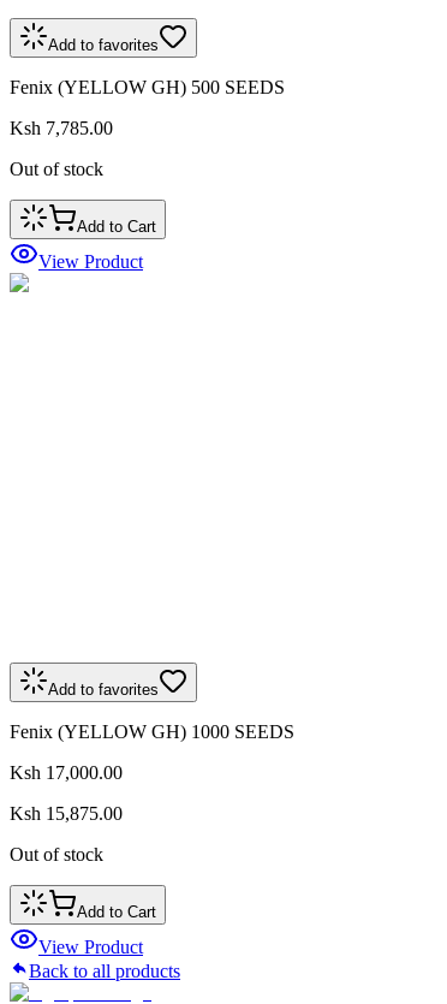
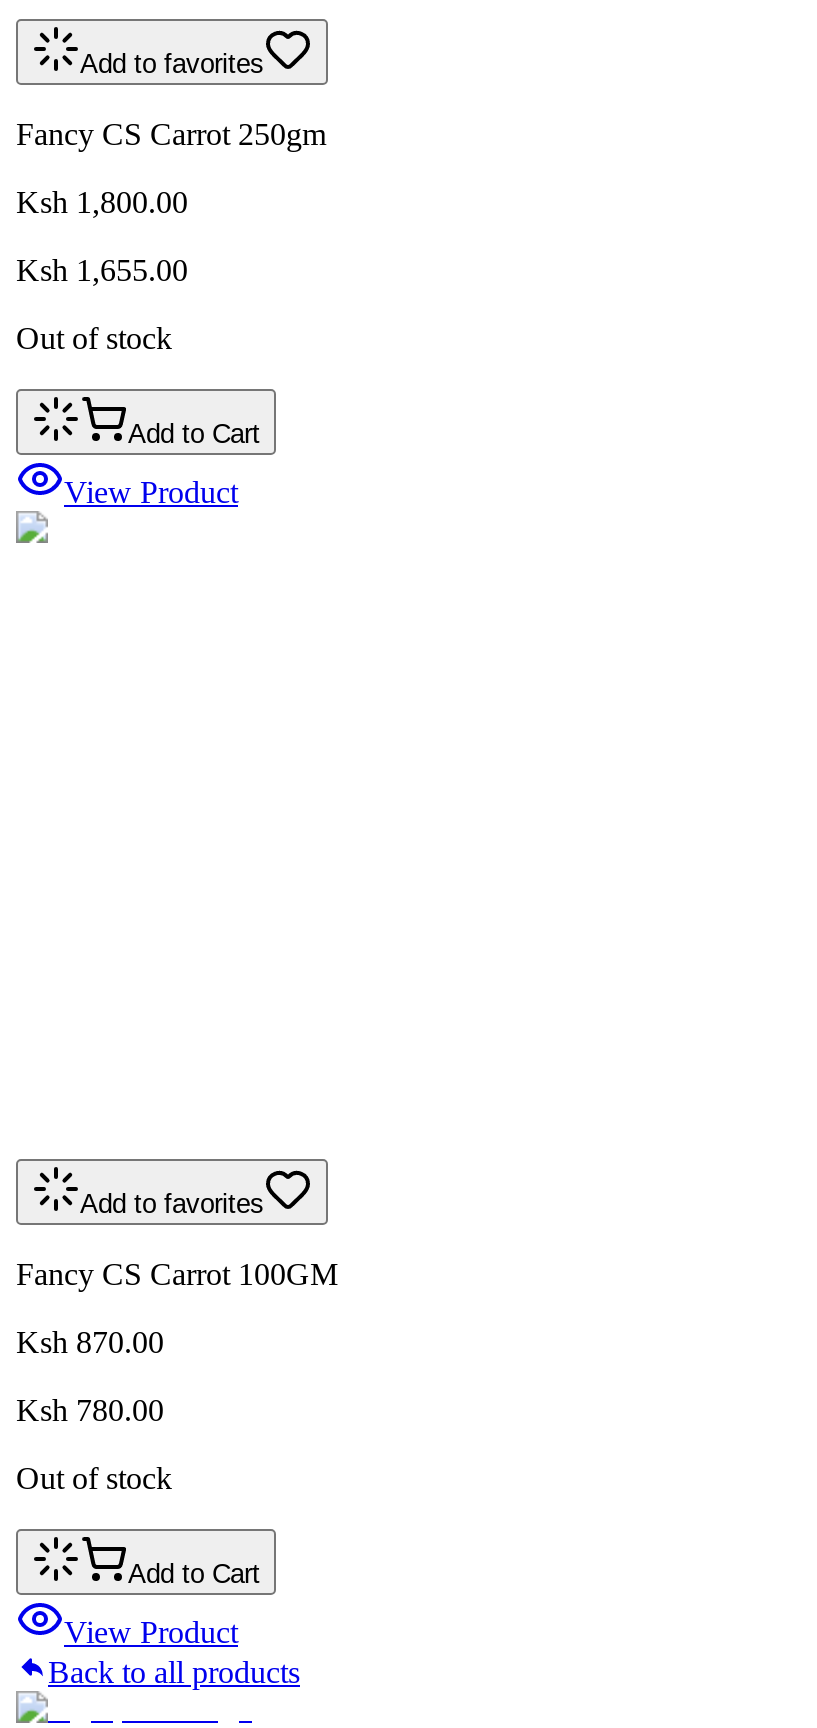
[10,77,285,139] Fenix (YELLOW GH) 500 SEEDS | Ksh 7,785.00 -> [16,118,326,288] Fancy CS Carrot 250gm | Ksh 1,800.00 | Ksh 1,655.00
[10,722,294,742] Fenix (YELLOW GH) 1000 SEEDS -> [16,1258,338,1292] Fancy CS Carrot 100GM
[10,763,123,783] Ksh 17,000.00 -> [16,1326,164,1360] Ksh 870.00
[10,804,123,824] Ksh 15,875.00 -> [16,1394,164,1428] Ksh 780.00

